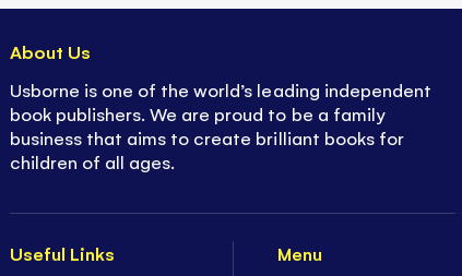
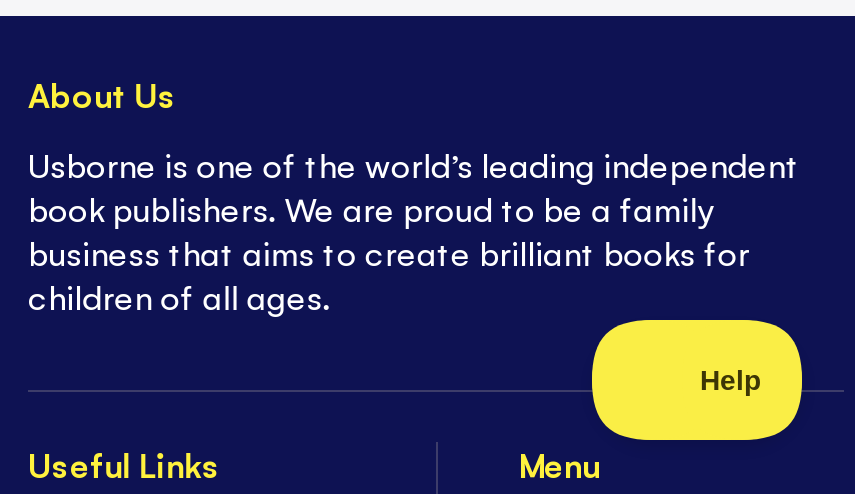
none -> [590,317,804,443] [image]

